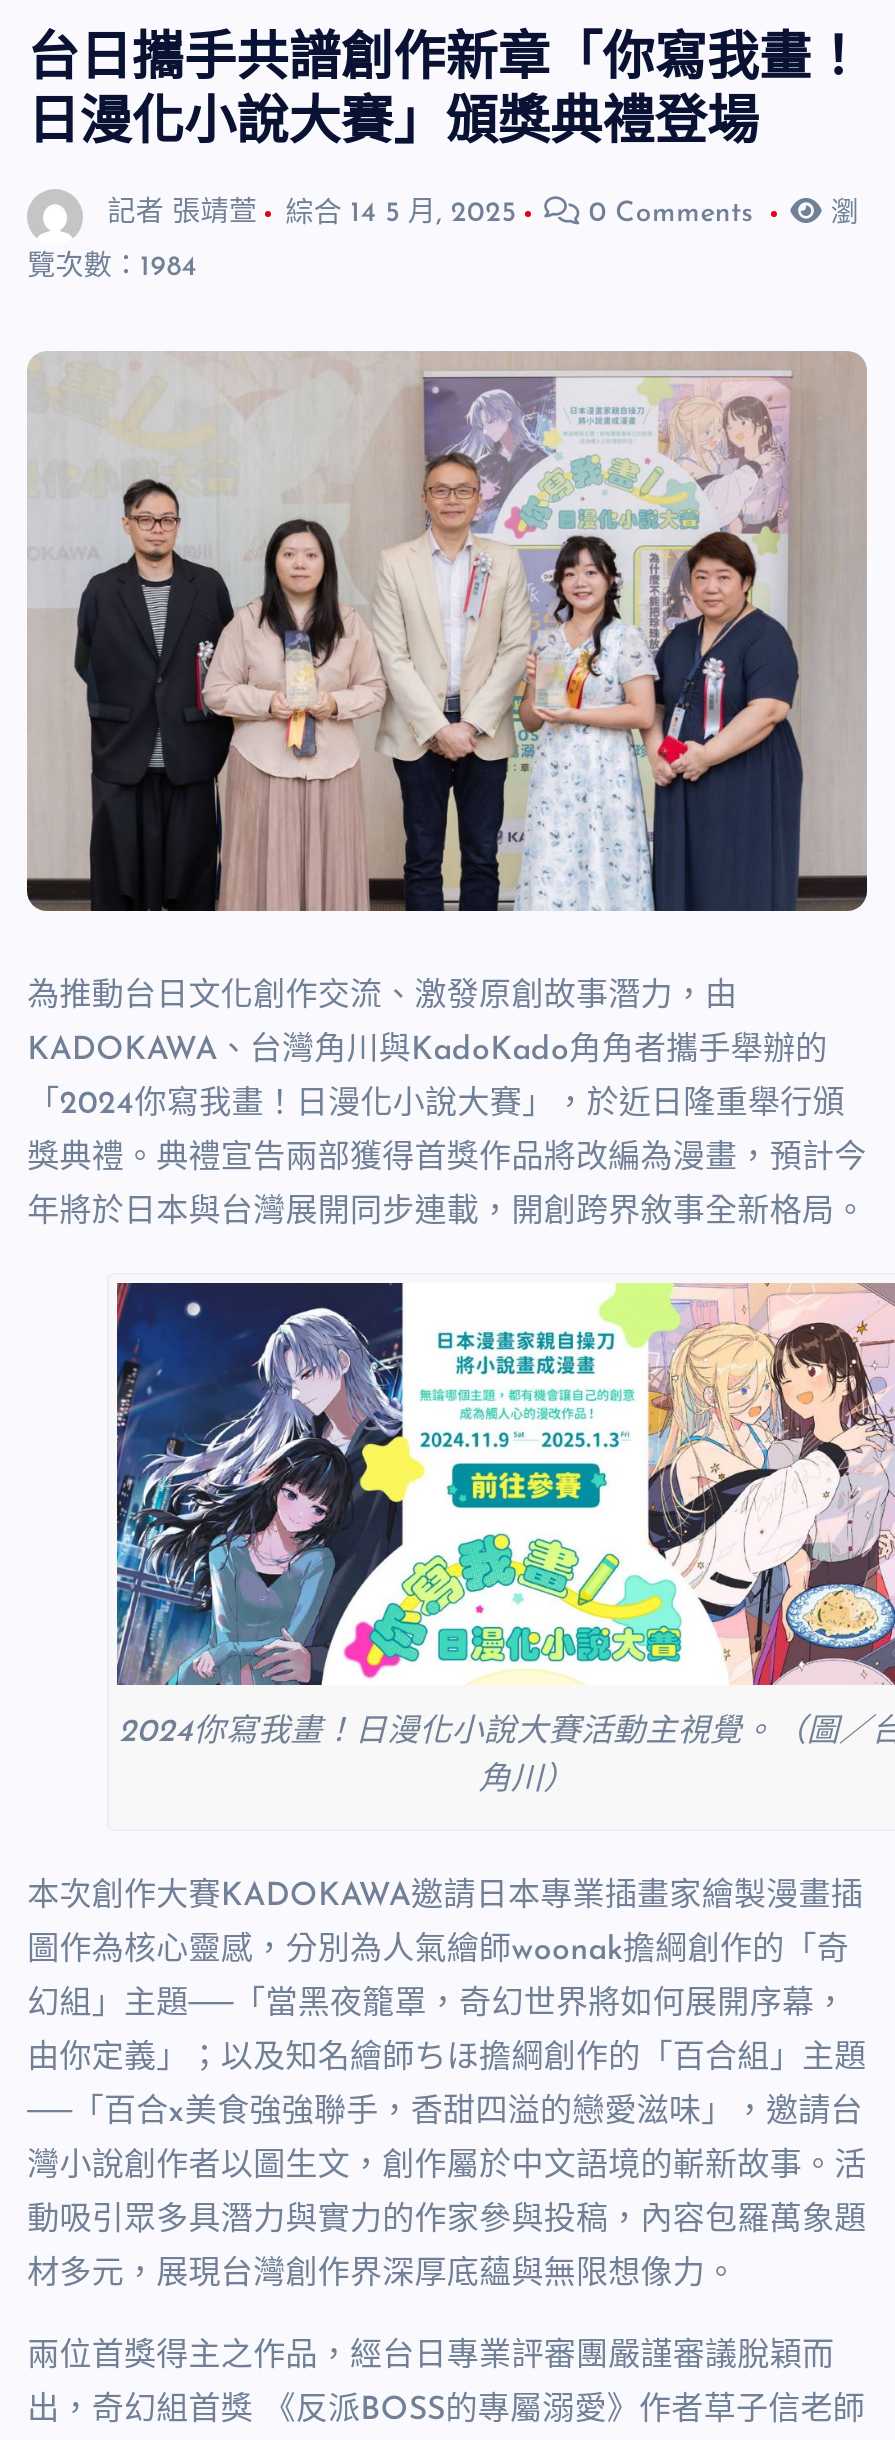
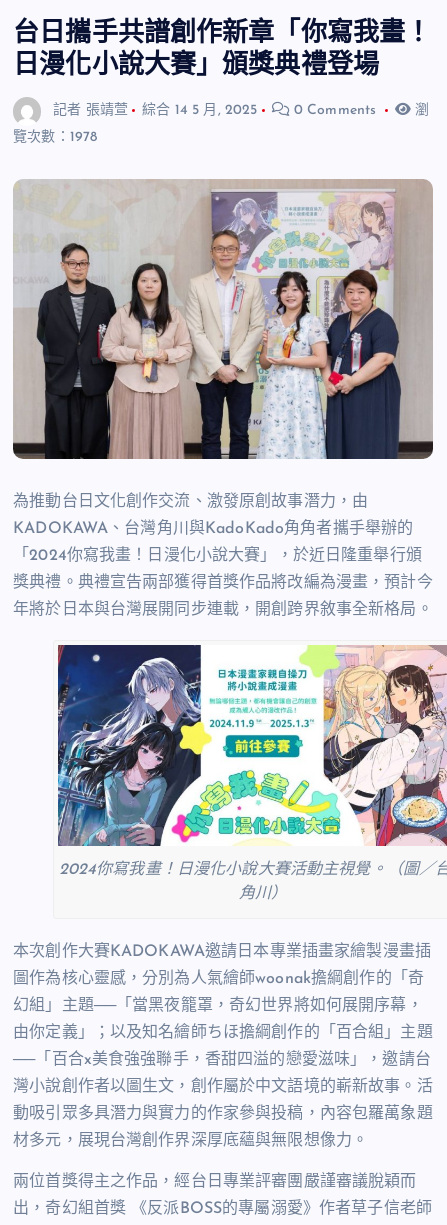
[27,252,197,282] 覽次數：1984 -> [13,130,97,145] 覽次數：1978

